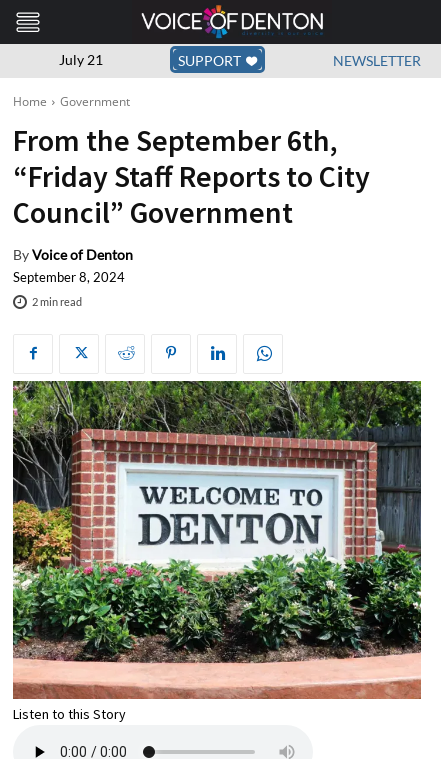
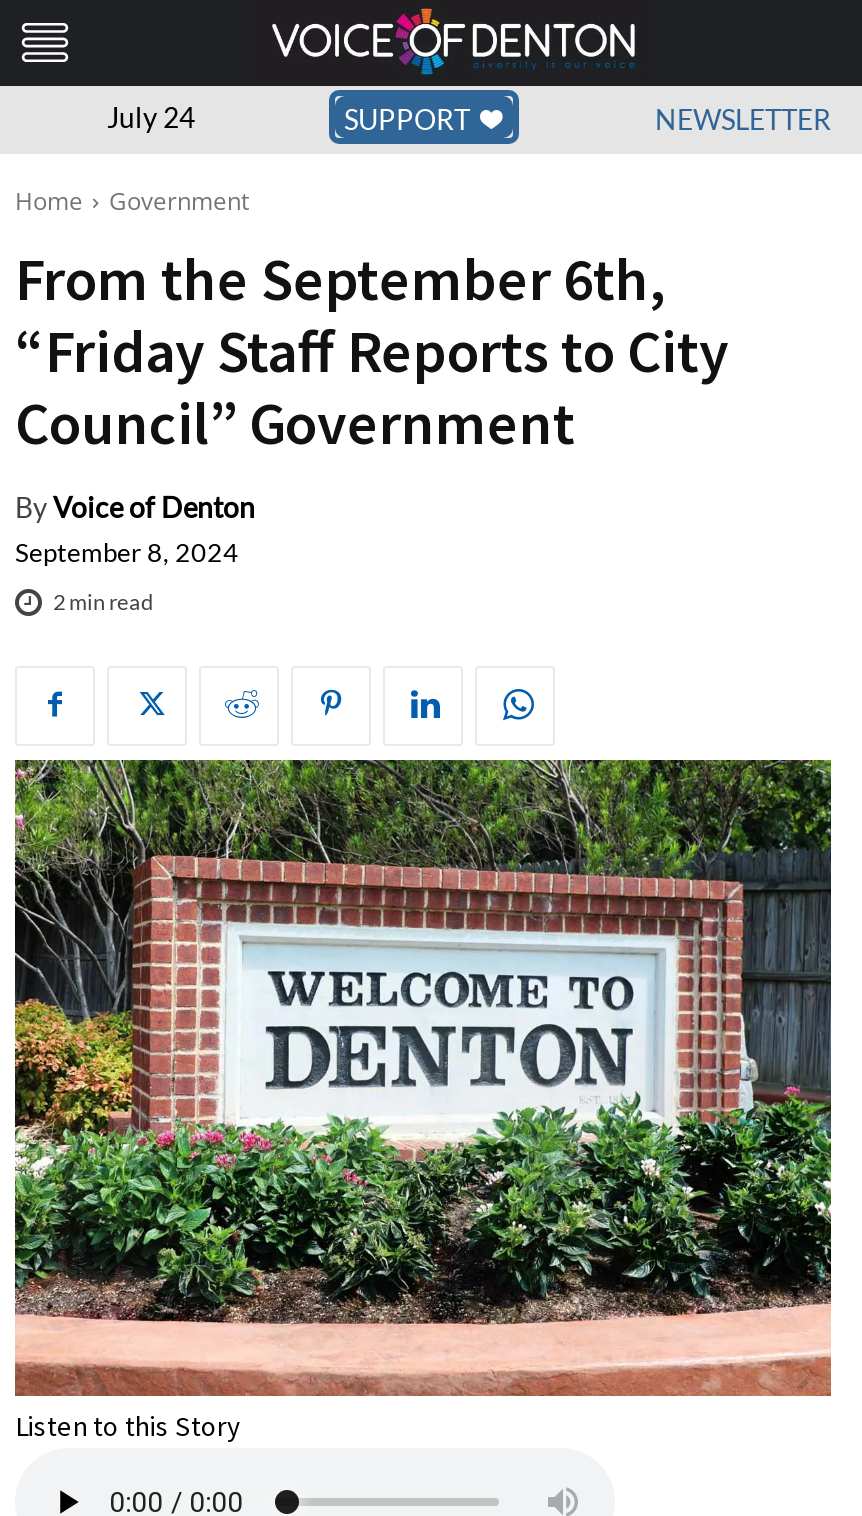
[59,51,103,68] July 21 -> [107,99,195,133] July 24

